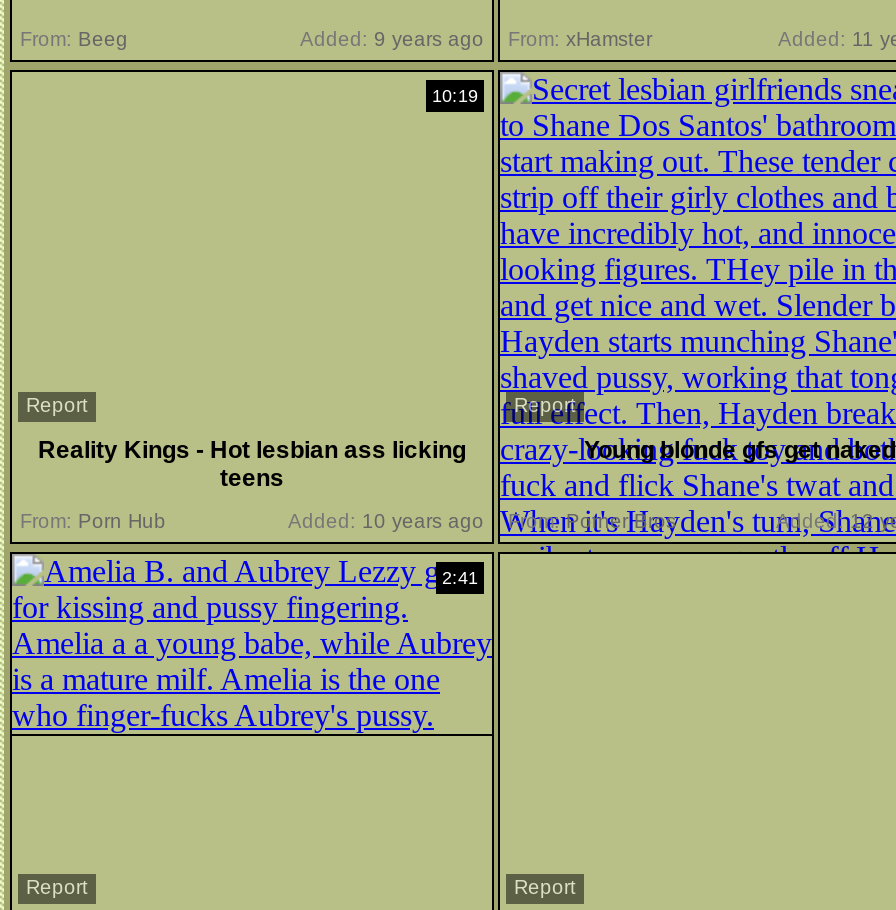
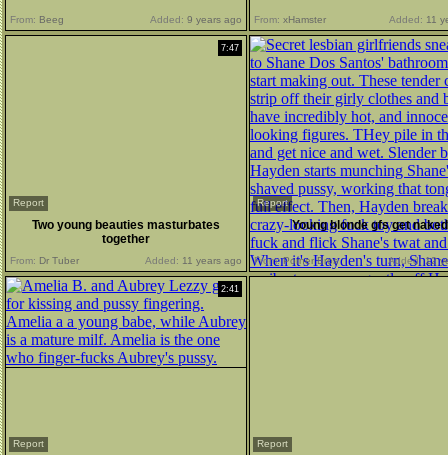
[432,86,478,106] 10:19 -> [221,43,239,53] 7:47
[38,436,466,492] Reality Kings - Hot lesbian ass licking | teens -> [32,218,220,246] Two young beauties masturbates | together
[20,510,484,532] Added: 10 years ago | From: Porn Hub -> [10,255,242,266] Added: 11 years ago | From: Dr Tuber

